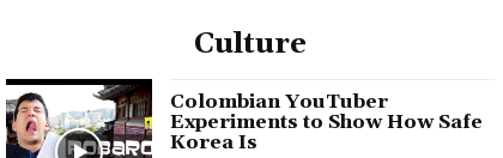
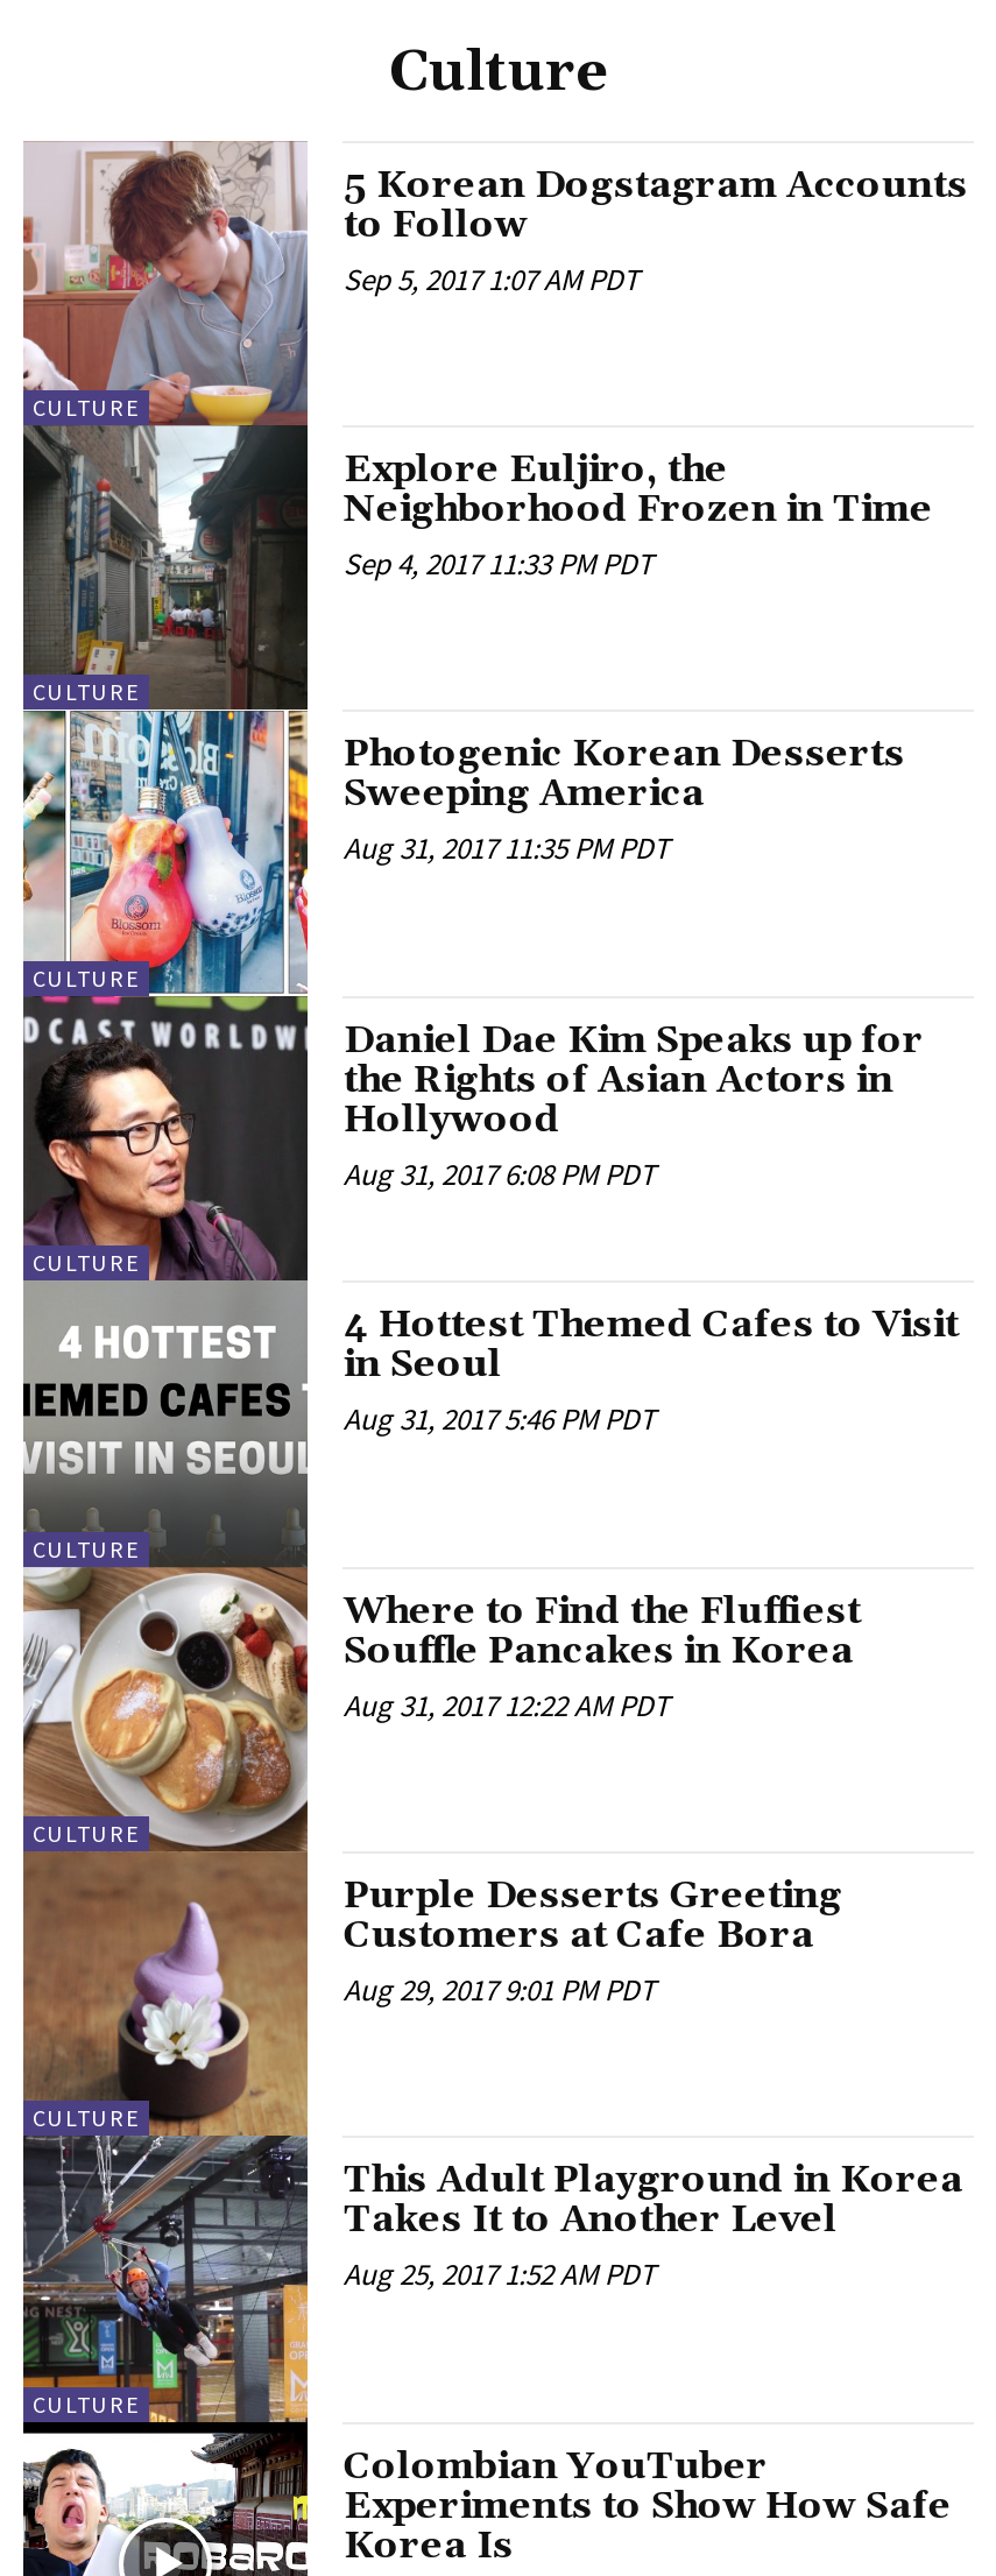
none -> [21,141,310,2422] [image] | CULTURE
none -> [33,678,140,708] CULTURE
none -> [33,963,140,993] CULTURE
none -> [33,1248,140,1279] CULTURE
none -> [33,1533,140,1564] CULTURE
none -> [33,1818,140,1849] CULTURE
none -> [33,2104,140,2134] CULTURE
none -> [33,2389,140,2419] CULTURE
none -> [343,161,968,298] 5 Korean Dogstagram Accounts | to Follow | Sep 5, 2017 1:07 AM PDT
none -> [343,446,933,584] Explore Euljiro, the | Neighborhood Frozen in Time | Sep 4, 2017 11:33 PM PDT
none -> [343,731,905,869] Photogenic Korean Desserts | Sweeping America | Aug 31, 2017 11:35 PM PDT
none -> [343,1017,924,1194] Daniel Dae Kim Speaks up for | the Rights of Asian Actors in | Hollywood | Aug 31, 2017 6:08 PM PDT
none -> [343,1302,958,1439] 4 Hottest Themed Cafes to Visit | in Seoul | Aug 31, 2017 5:46 PM PDT
none -> [343,1587,861,1724] Where to Find the Fluffiest | Souffle Pancakes in Korea | Aug 31, 2017 12:22 AM PDT
none -> [343,1872,842,2010] Purple Desserts Greeting | Customers at Cafe Bora | Aug 29, 2017 9:01 PM PDT
none -> [343,2157,963,2295] This Adult Playground in Korea | Takes It to Another Level | Aug 25, 2017 1:52 AM PDT

